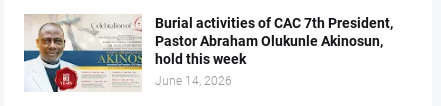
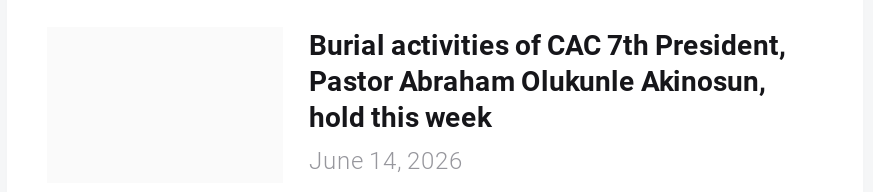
[23,14,143,93] [image] -> none

